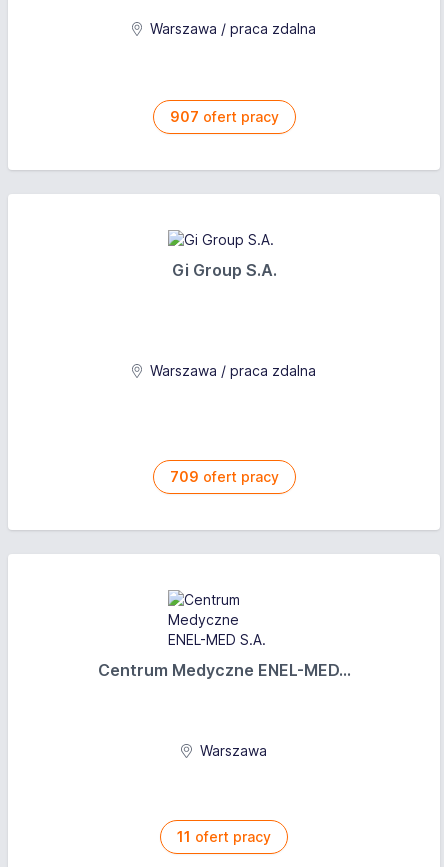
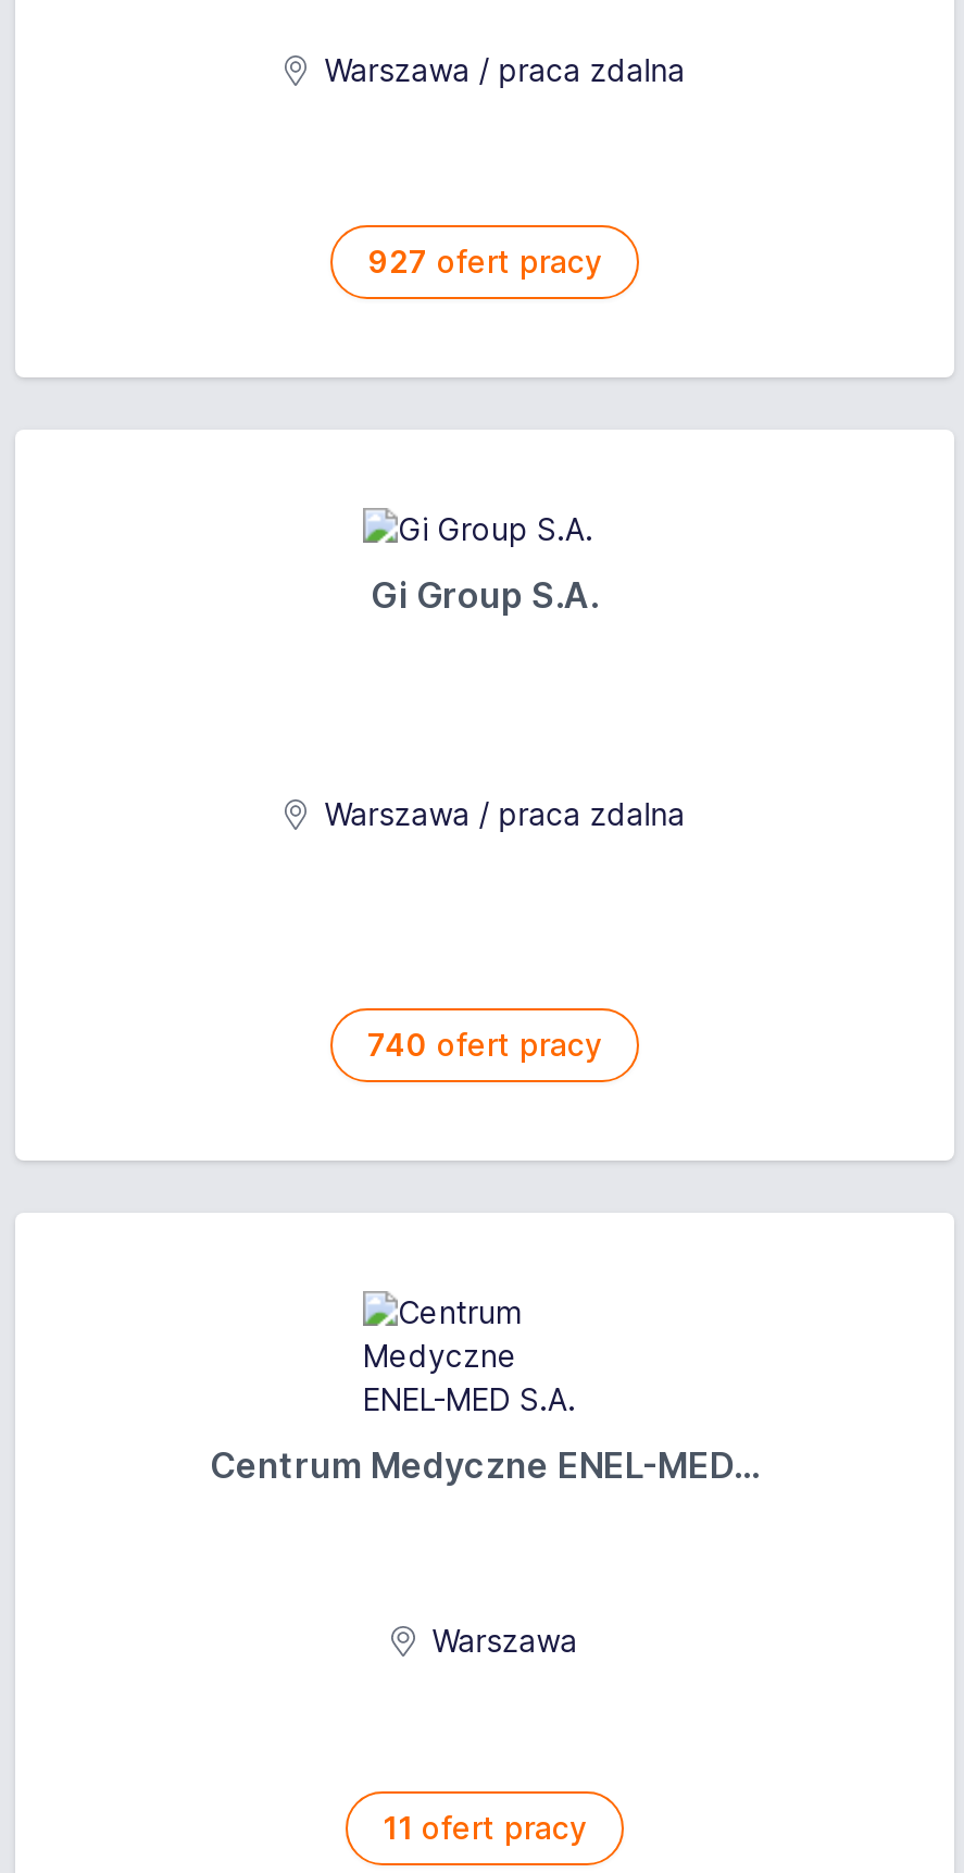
[169,108,278,125] 907 ofert pracy -> [367,243,602,280] 927 ofert pracy
[169,468,278,485] 709 ofert pracy -> [367,1026,602,1063] 740 ofert pracy

